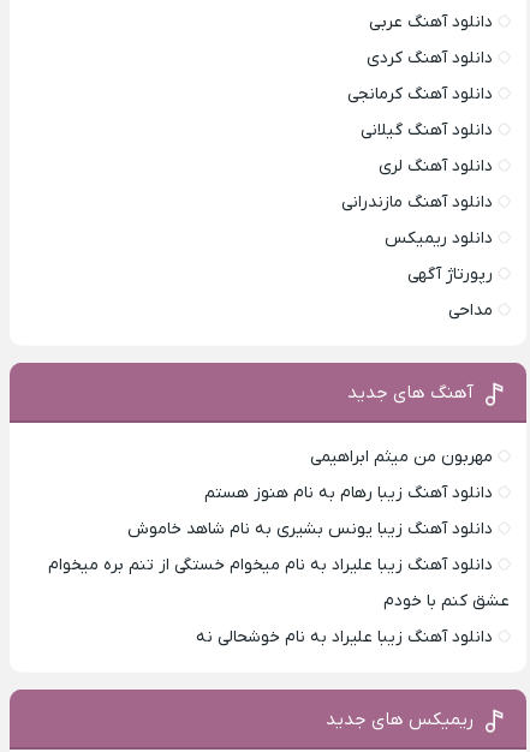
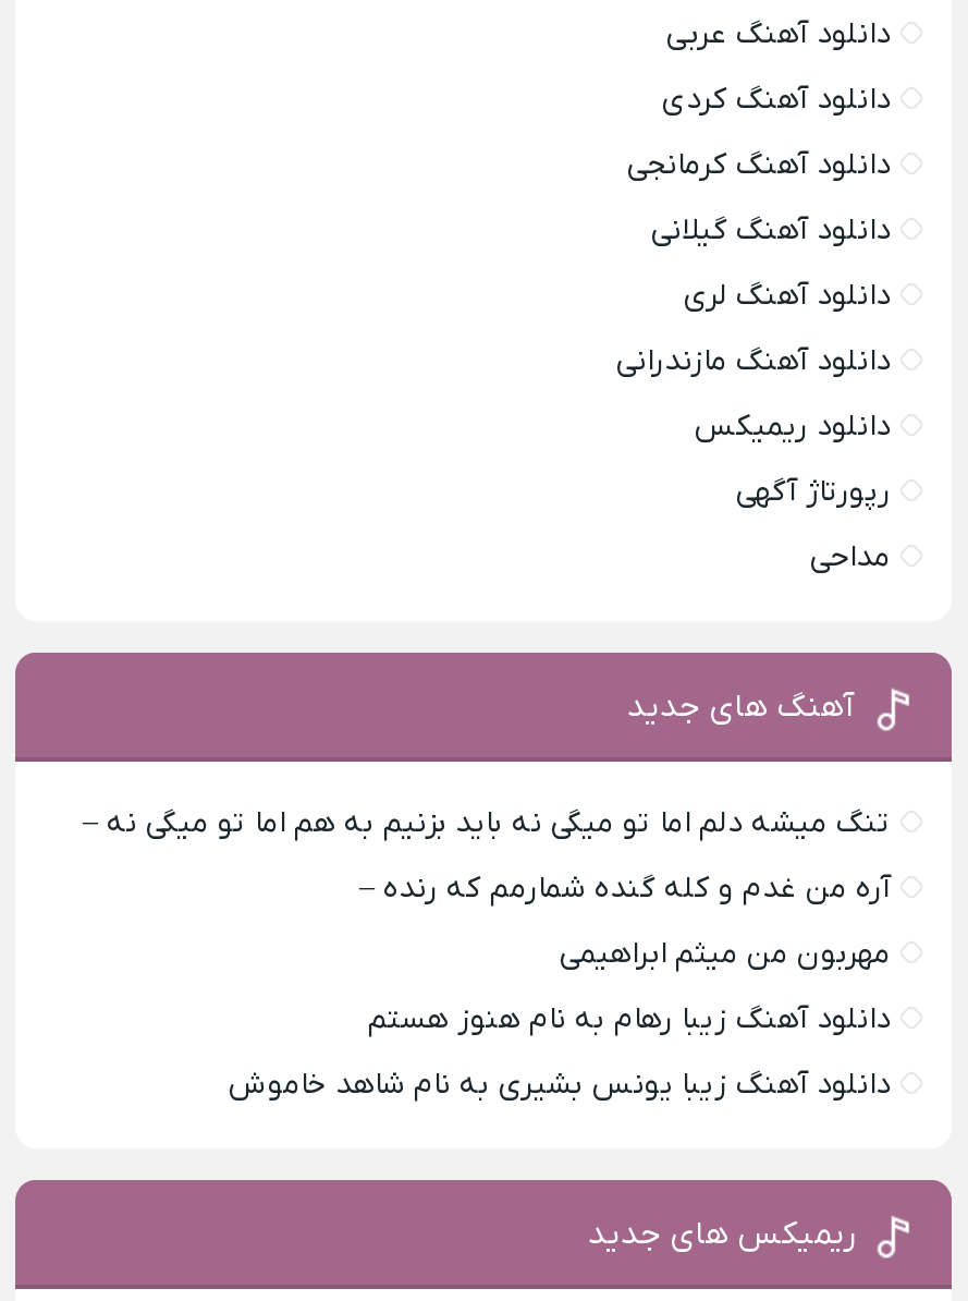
none -> [83,802,891,909] تنگ میشه دلم اما تو میگی نه باید بزنیم به هم اما تو میگی نه – | آره من غدم و کله گنده شمارمم که رنده –
moved [127,445,493,540] -> [229,933,891,1105]: مهربون من میثم ابراهیمی | دانلود آهنگ زیبا رهام به نام هنوز هستم | دانلود آهنگ زیبا یونس بشیری به نام شاهد خاموش
[48,553,510,648] دانلود آهنگ زیبا علیراد به نام میخوام خستگی از تنم بره میخوام | عشق کنم با خودم | دانلود آهنگ زیبا علیراد به نام خوشحالی نه -> none

